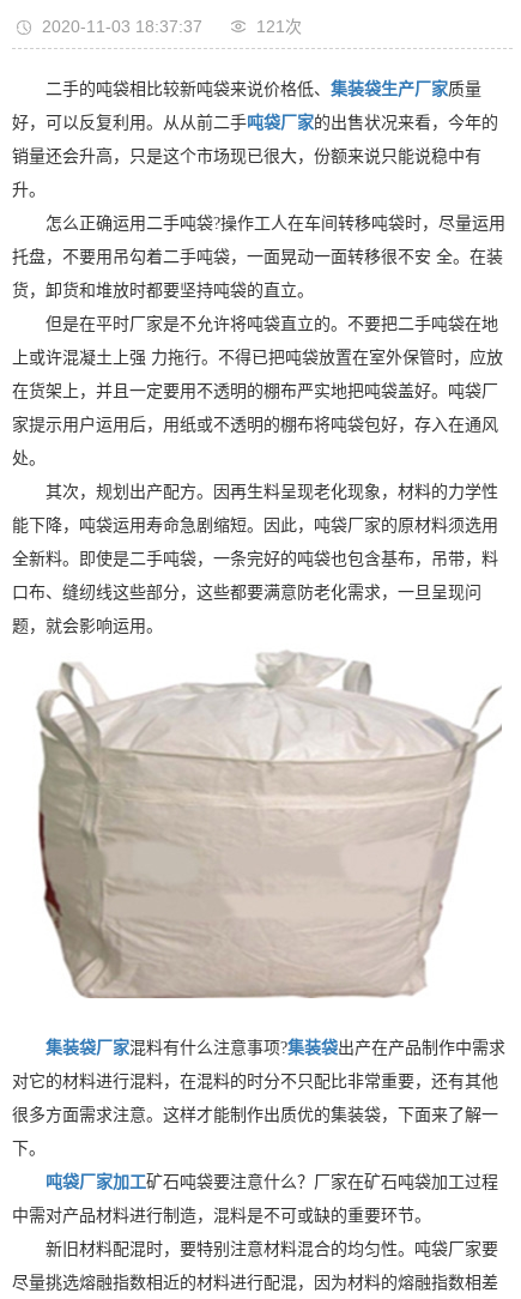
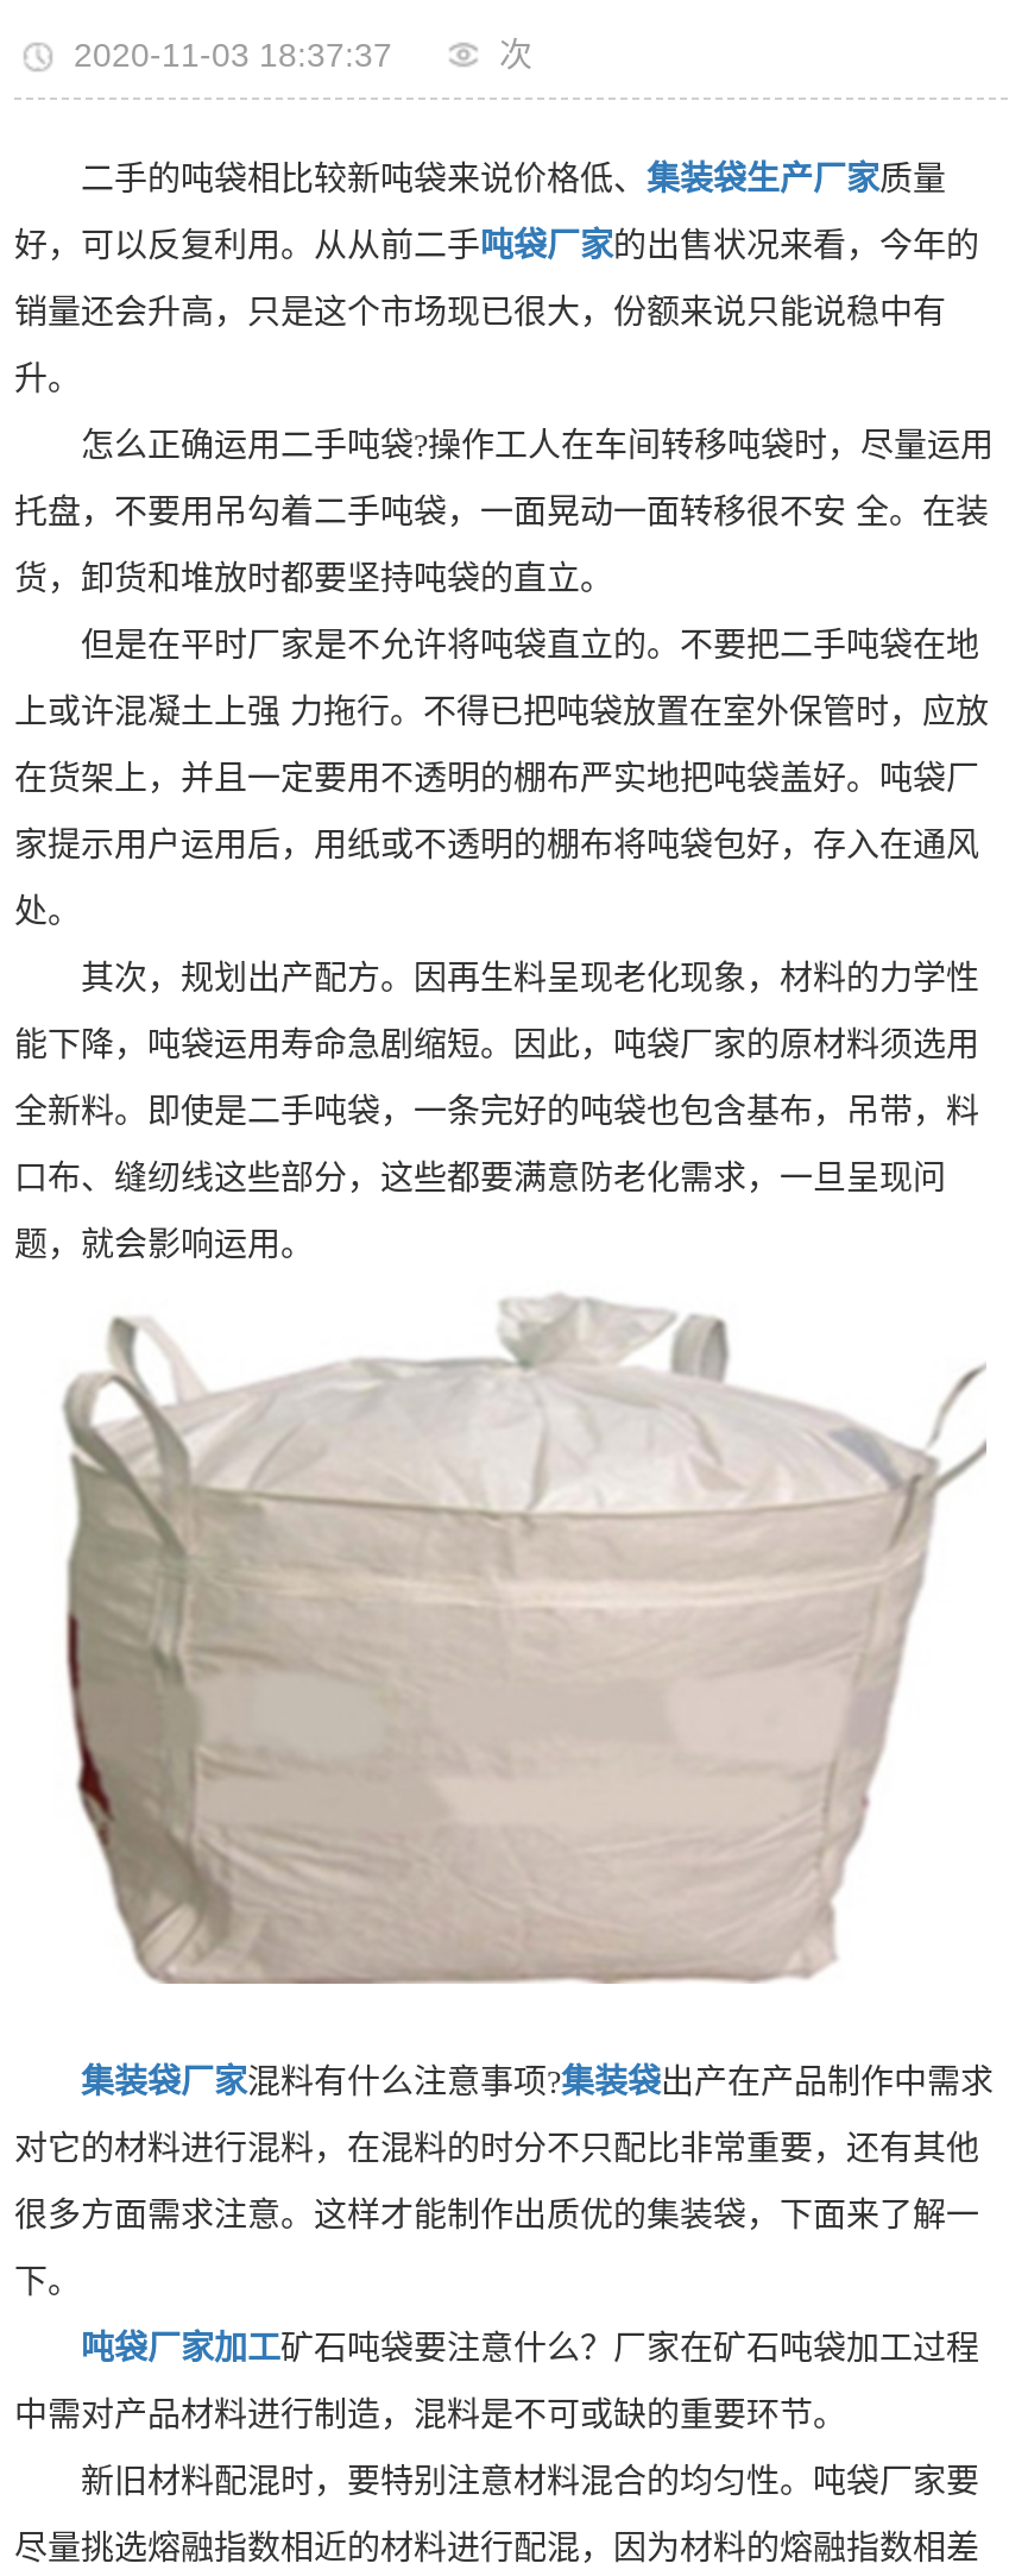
[256,16,302,36] 121次 -> [499,35,532,73] 次

